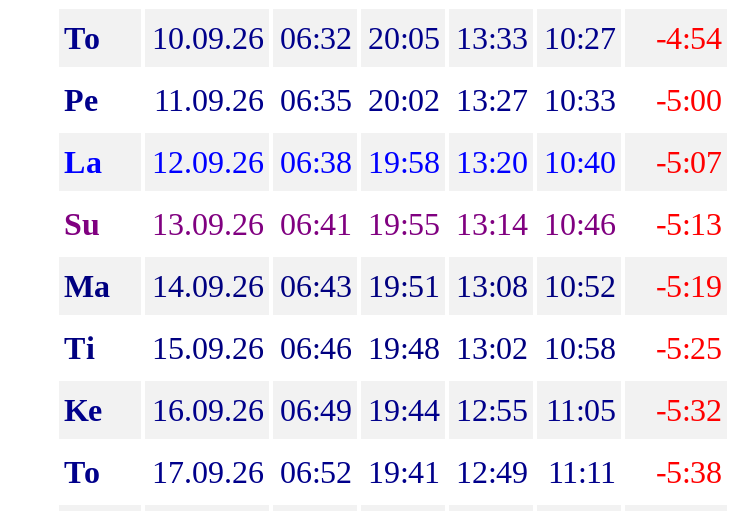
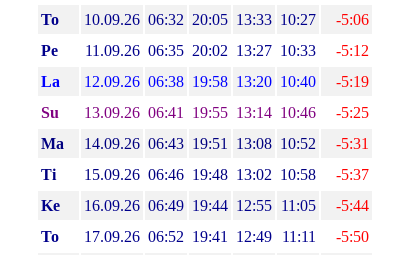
[64,21,722,55] To 10.09.26 06:32 20:05 13:33 10:27 -4:54 -> [40,11,369,28] To 10.09.26 06:32 20:05 13:33 10:27 -5:06
[64,83,722,117] Pe 11.09.26 06:35 20:02 13:27 10:33 -5:00 -> [40,42,369,59] Pe 11.09.26 06:35 20:02 13:27 10:33 -5:12
[64,145,722,179] La 12.09.26 06:38 19:58 13:20 10:40 -5:07 -> [40,73,369,90] La 12.09.26 06:38 19:58 13:20 10:40 -5:19
[64,207,722,241] Su 13.09.26 06:41 19:55 13:14 10:46 -5:13 -> [40,104,369,121] Su 13.09.26 06:41 19:55 13:14 10:46 -5:25
[64,269,722,303] Ma 14.09.26 06:43 19:51 13:08 10:52 -5:19 -> [40,135,369,152] Ma 14.09.26 06:43 19:51 13:08 10:52 -5:31
[64,331,722,365] Ti 15.09.26 06:46 19:48 13:02 10:58 -5:25 -> [40,166,369,183] Ti 15.09.26 06:46 19:48 13:02 10:58 -5:37
[64,393,722,427] Ke 16.09.26 06:49 19:44 12:55 11:05 -5:32 -> [40,197,369,214] Ke 16.09.26 06:49 19:44 12:55 11:05 -5:44
[64,455,722,489] To 17.09.26 06:52 19:41 12:49 11:11 -5:38 -> [40,228,369,245] To 17.09.26 06:52 19:41 12:49 11:11 -5:50

